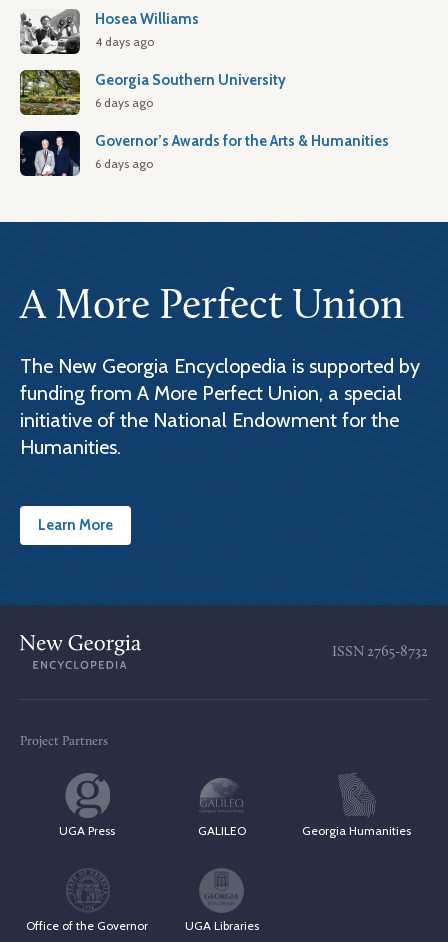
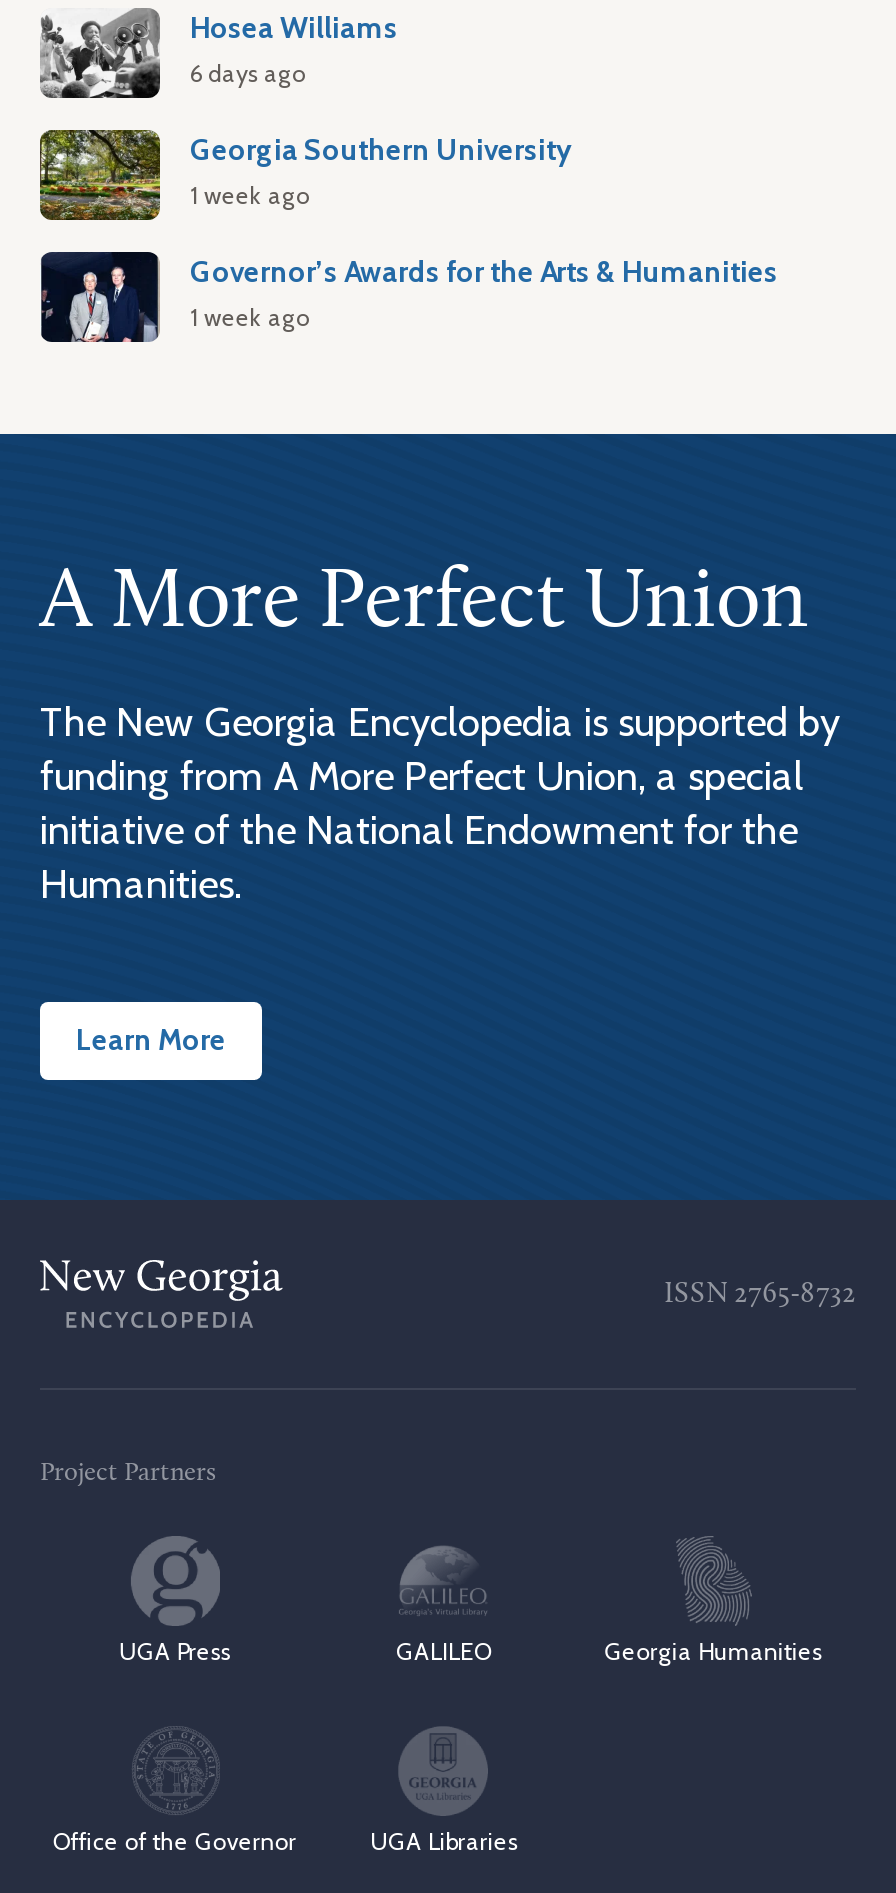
[95,34,154,49] 4 days ago -> [190,59,306,89] 6 days ago
[95,95,153,110] 6 days ago -> [190,181,310,211] 1 week ago
[95,156,153,171] 6 days ago -> [190,303,310,333] 1 week ago

